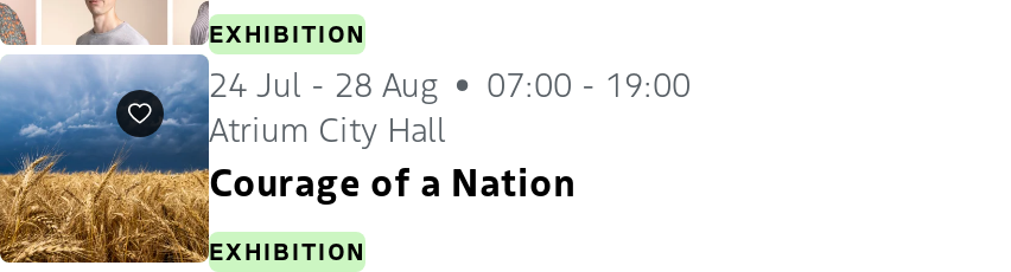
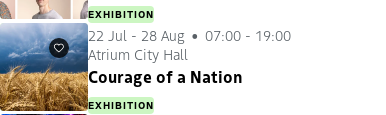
[209,58,691,105] 24 Jul - 28 Aug 07:00 - 19:00 -> [88,24,291,44] 22 Jul - 28 Aug 07:00 - 19:00

